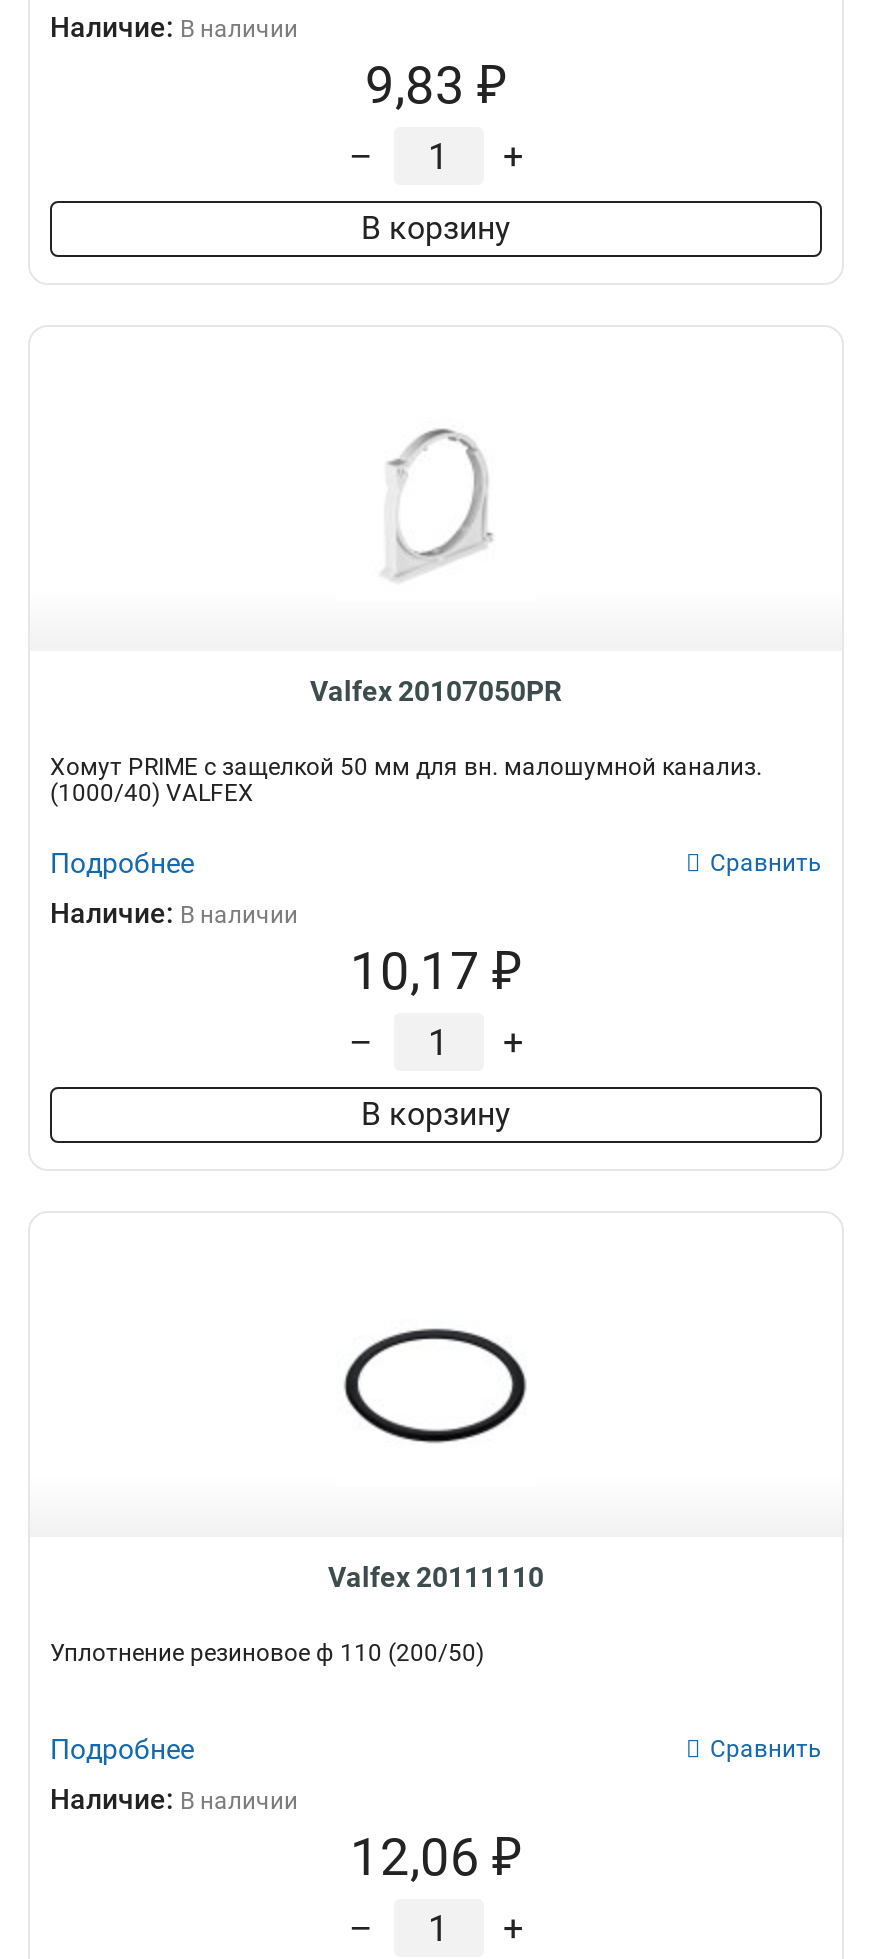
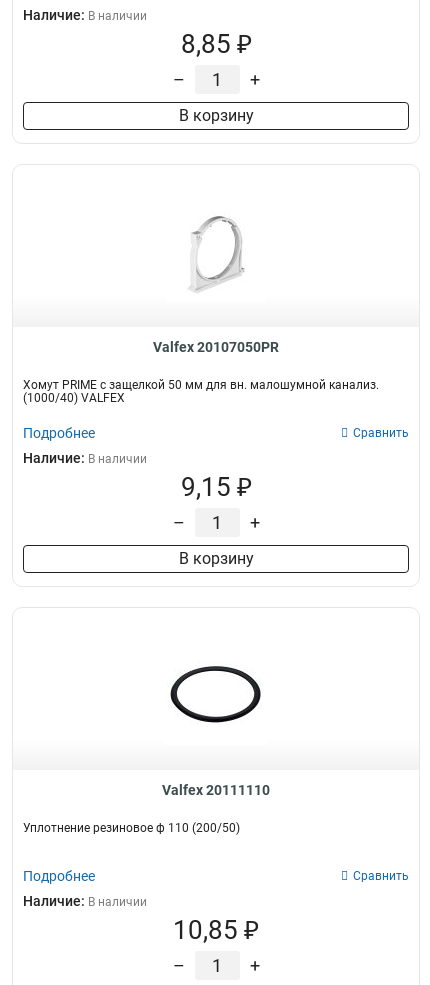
[365,55,507,115] 9,83 ₽ -> [180,29,251,59] 8,85 ₽
[350,941,522,1001] 10,17 ₽ -> [180,472,251,502] 9,15 ₽
[350,1827,522,1887] 12,06 ₽ -> [173,915,259,945] 10,85 ₽

